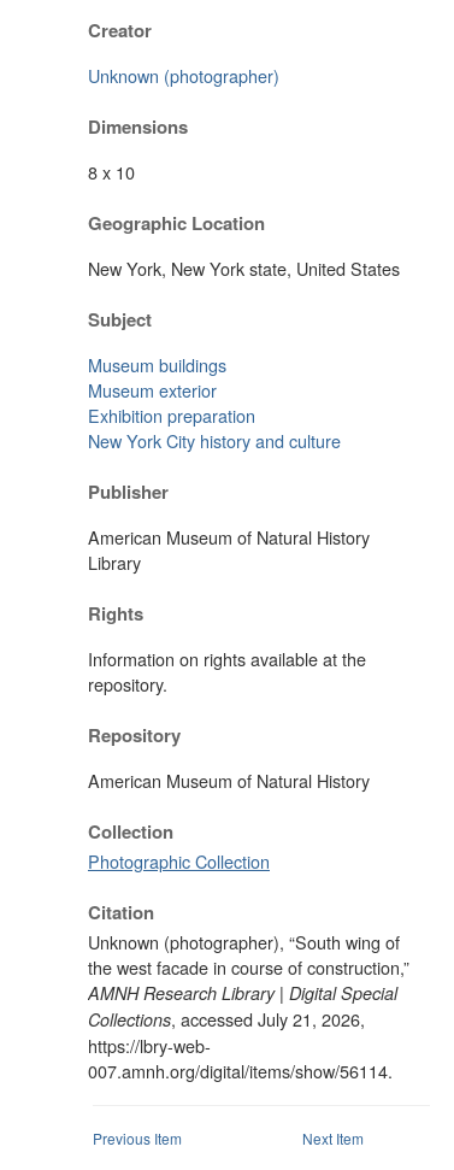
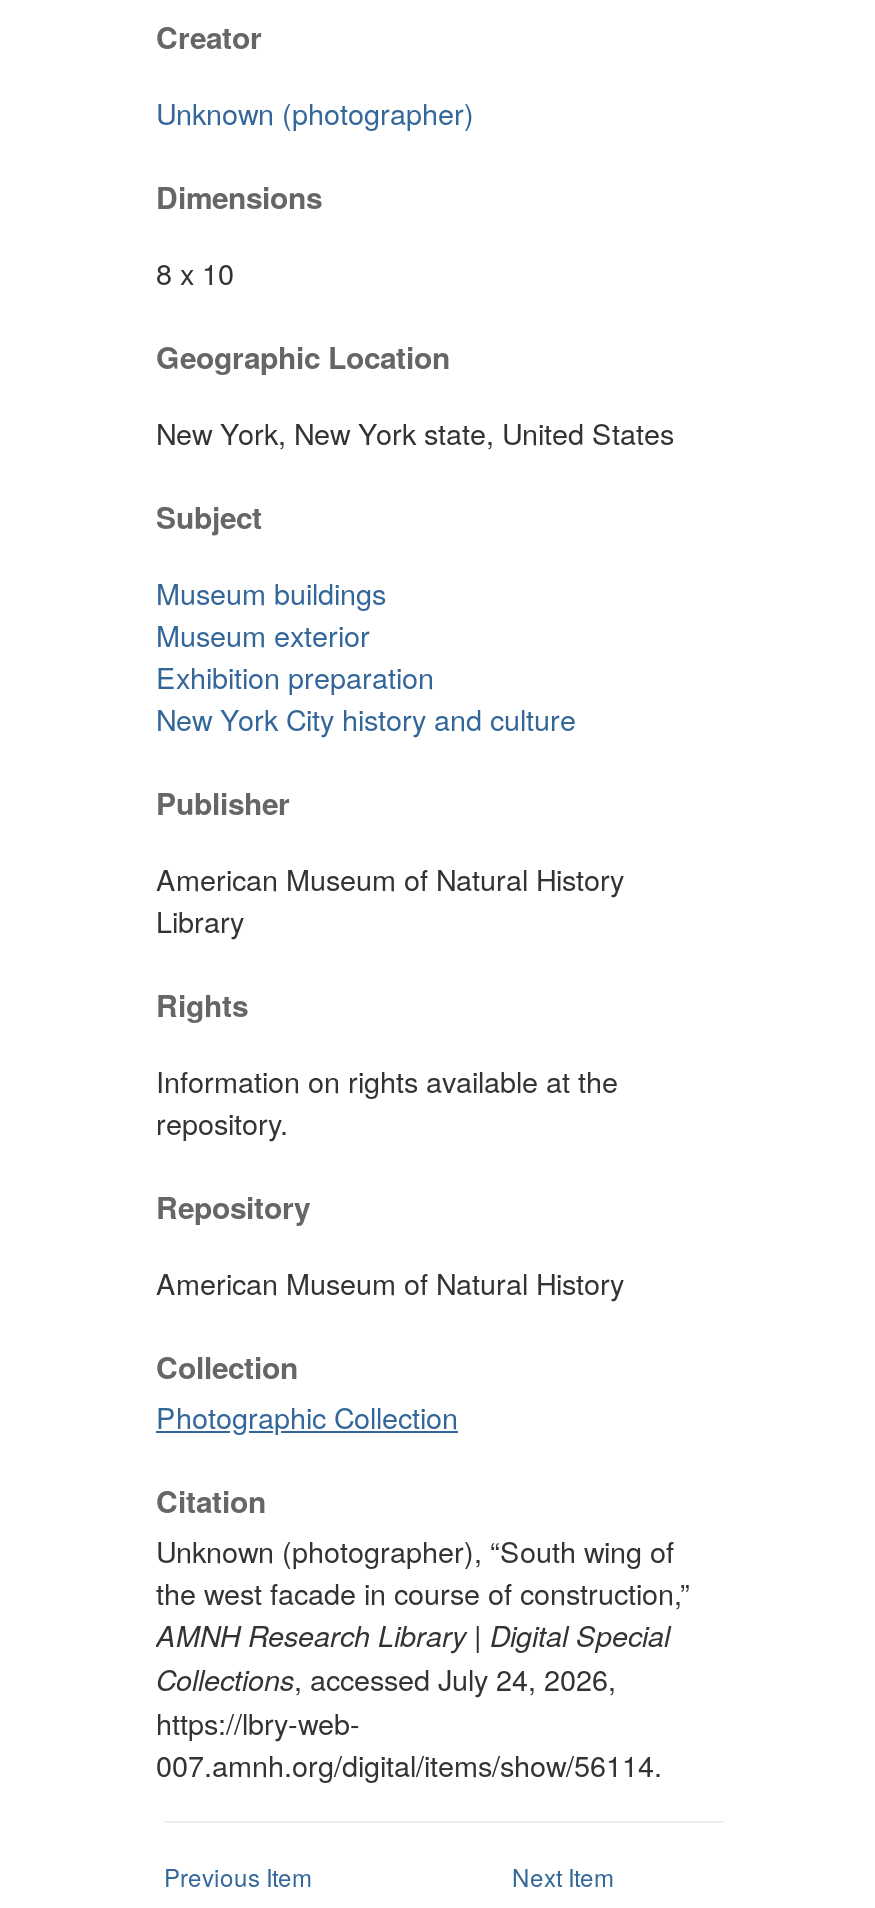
[88,1006,365,1031] Collections, accessed July 21, 2026, -> [156,1657,616,1699] Collections, accessed July 24, 2026,

